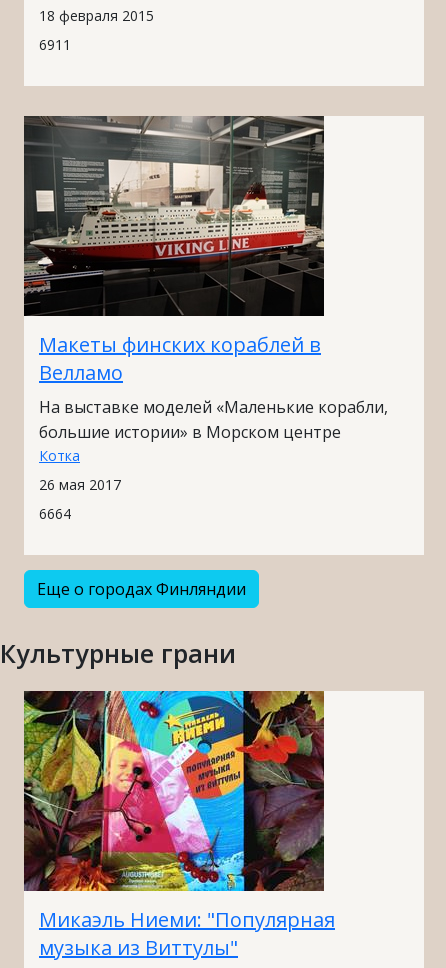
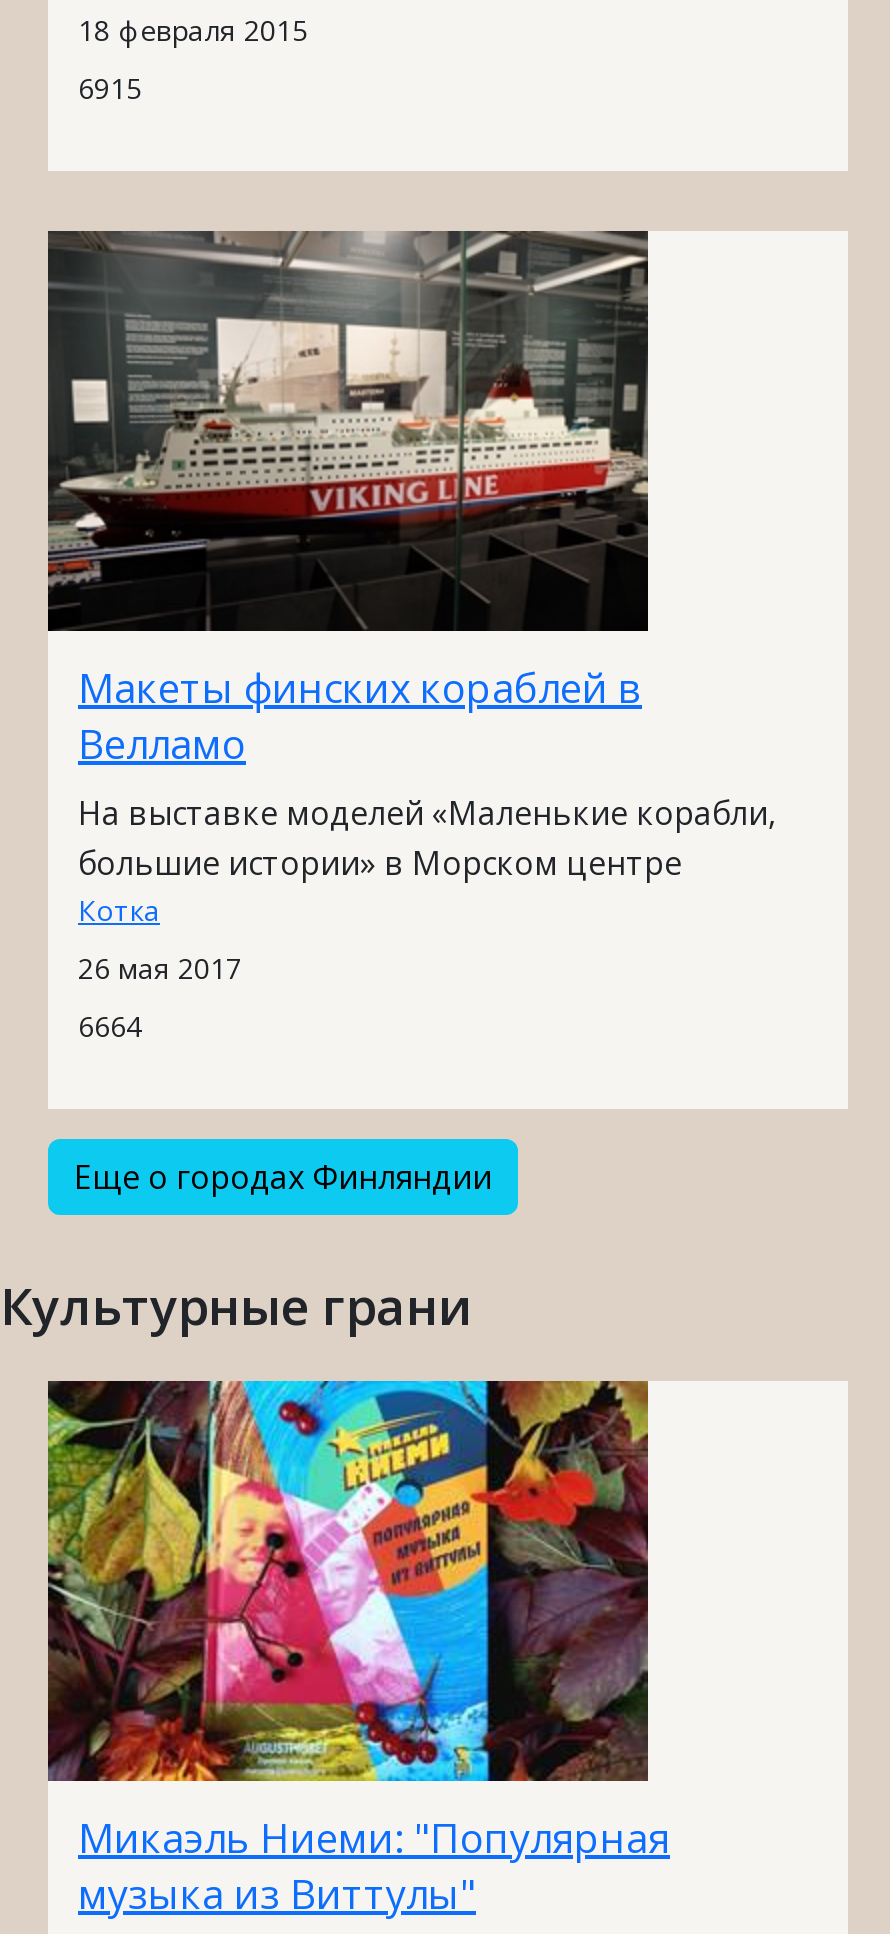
[39,35,71,54] 6911 -> [78,69,142,107] 6915

